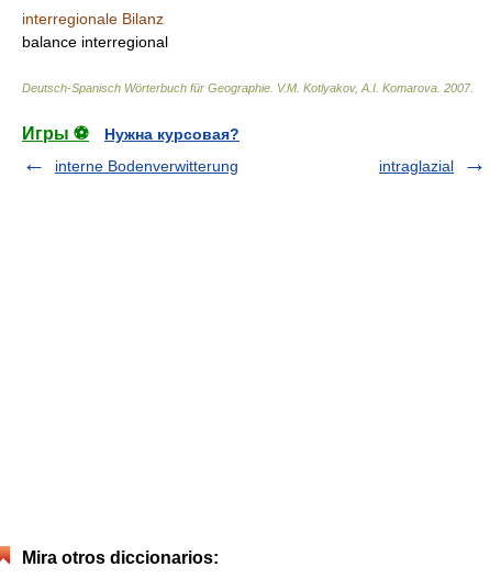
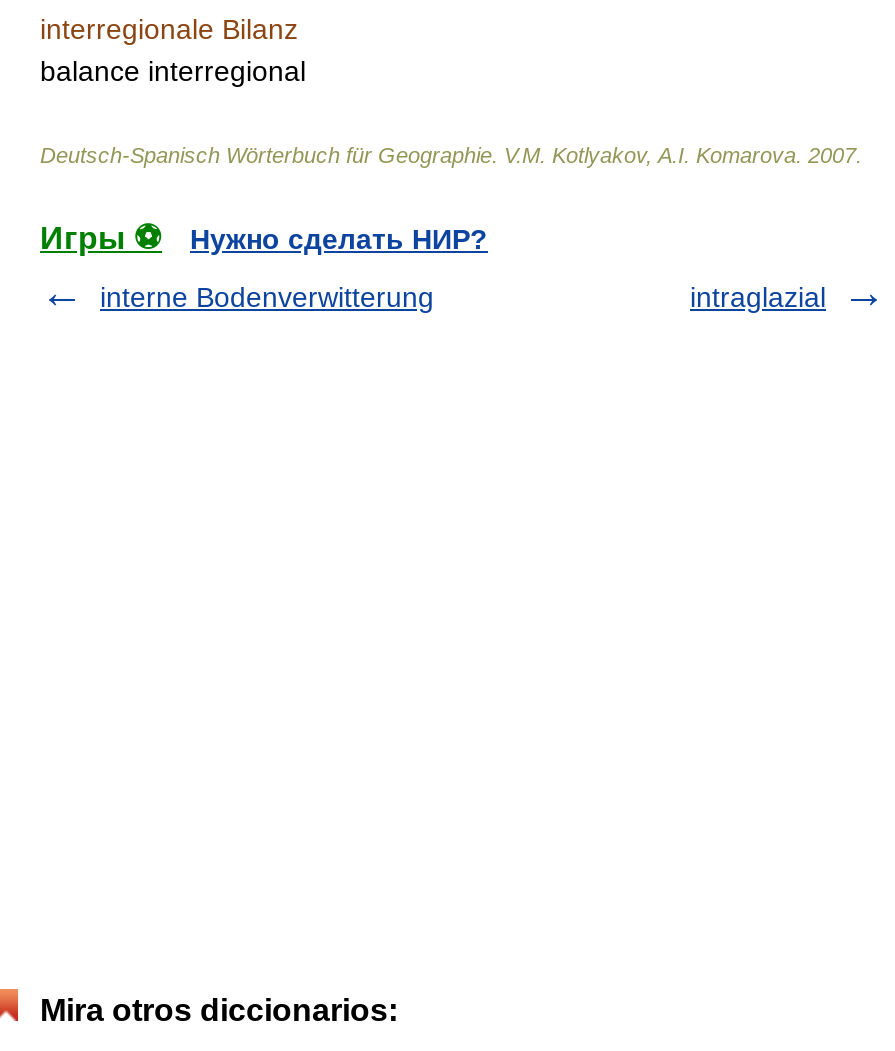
[104,125,240,143] Нужна курсовая? -> [190,223,488,255] Нужно сделать НИР?

